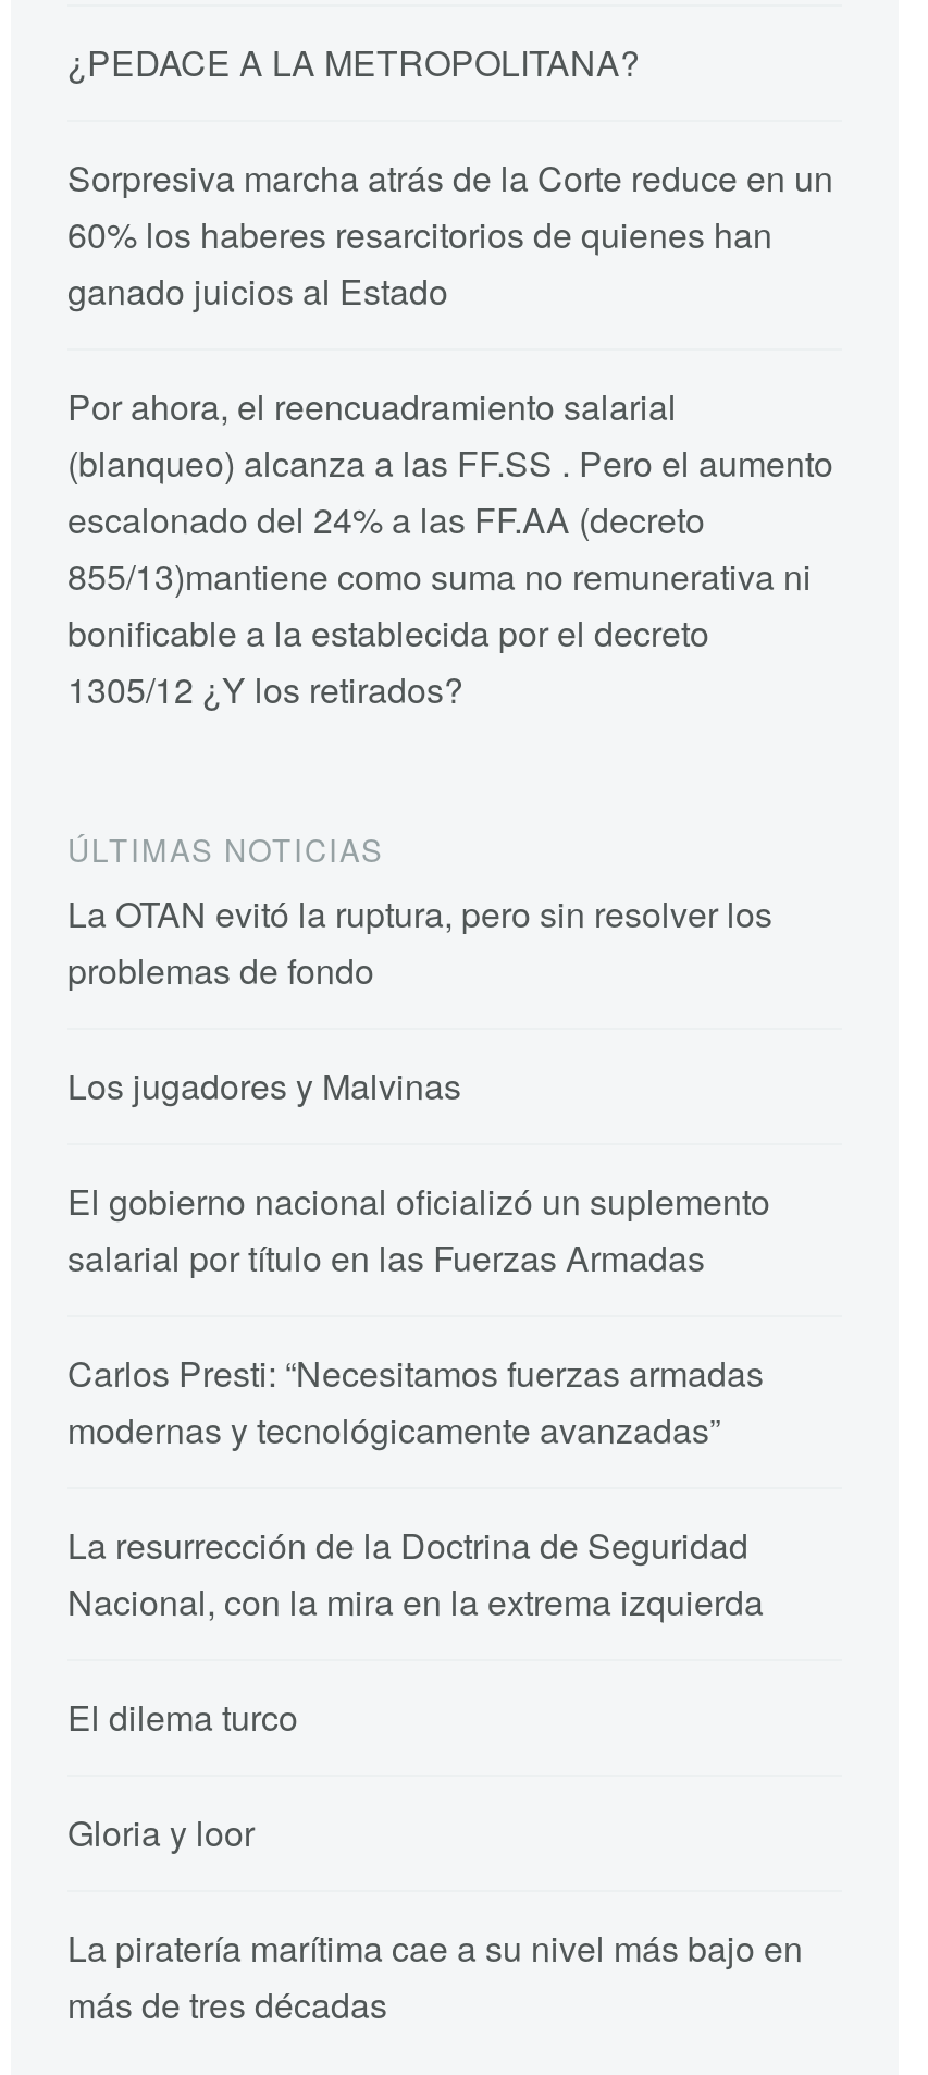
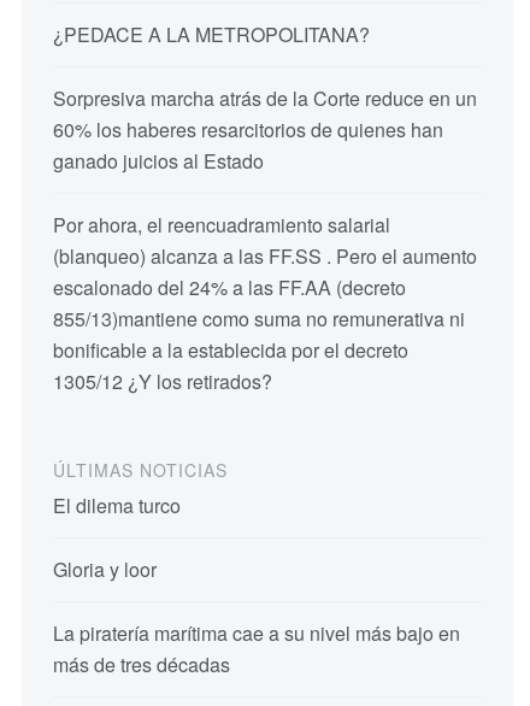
[67,889,772,1627] La OTAN evitó la ruptura, pero sin resolver los | problemas de fondo | Los jugadores y Malvinas | El gobierno nacional oficializó un suplemento | salarial por título en las Fuerzas Armadas | Carlos Presti: “Necesitamos fuerzas armadas | modernas y tecnológicamente avanzadas” | La resurrección de la Doctrina de Seguridad | Nacional, con la mira en la extrema izquierda -> none

